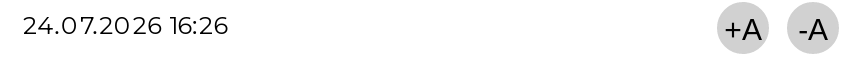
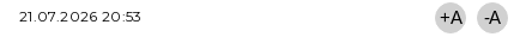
[23,10,229,40] 24.07.2026 16:26 -> [19,7,142,25] 21.07.2026 20:53

